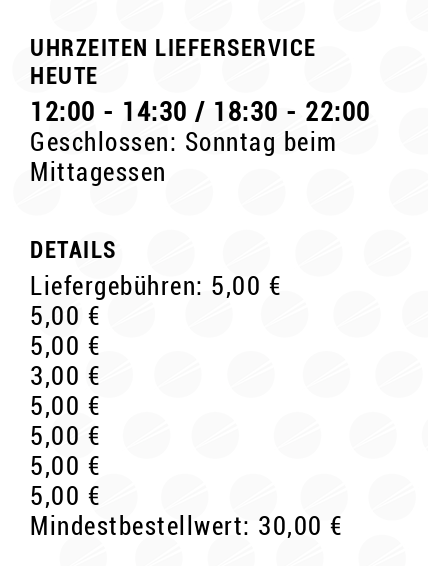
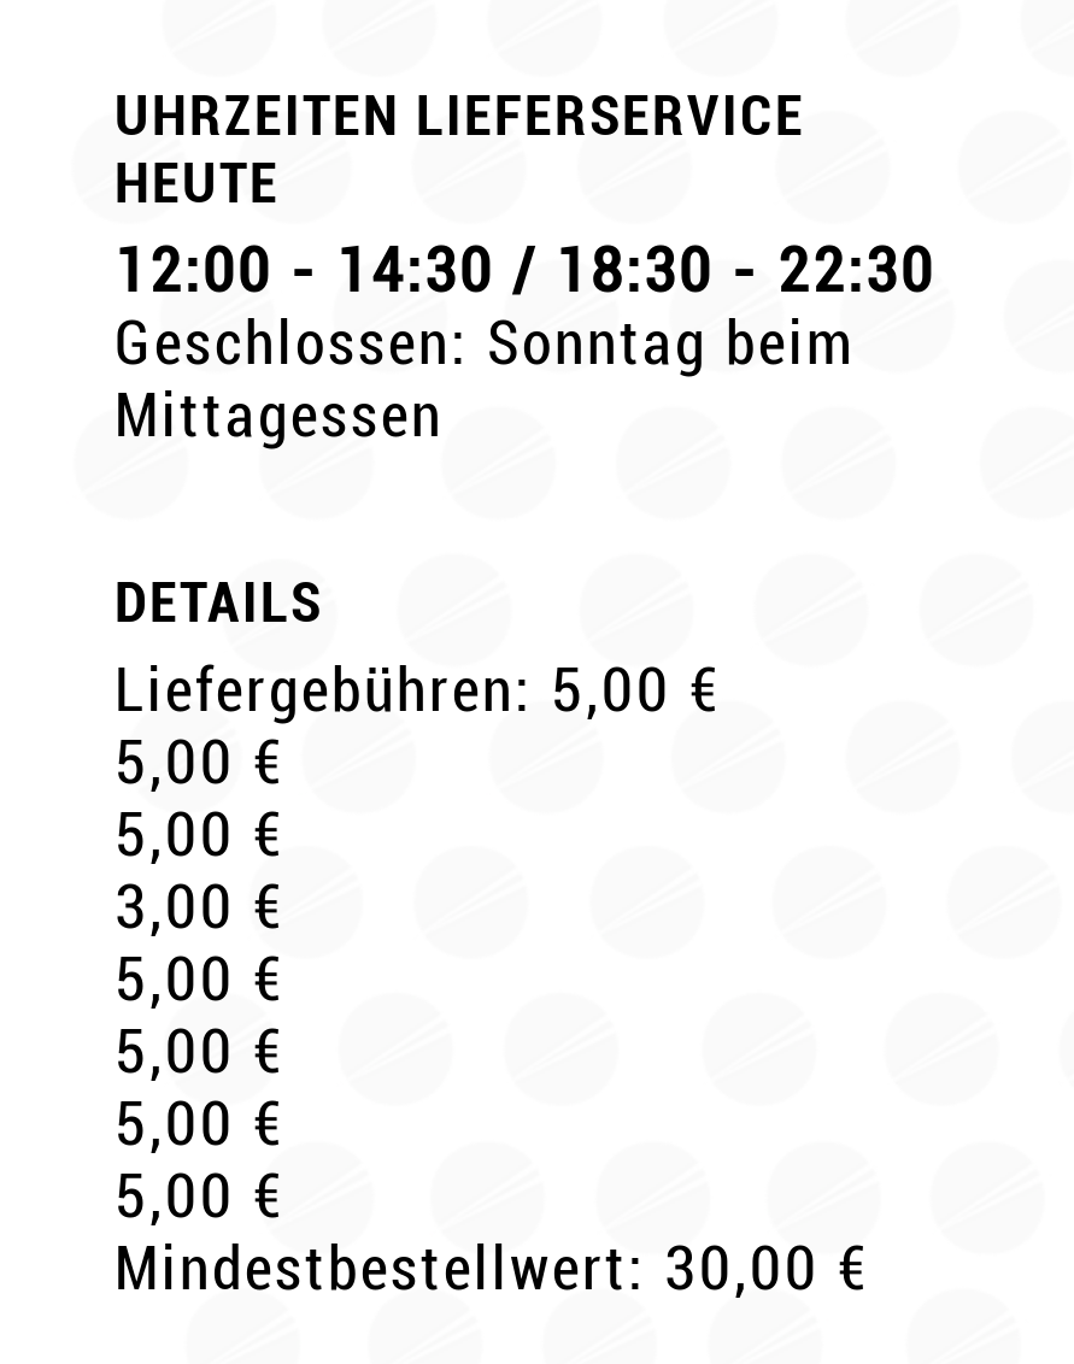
[30,98,370,127] 12:00 - 14:30 / 18:30 - 22:00 -> [115,236,935,306] 12:00 - 14:30 / 18:30 - 22:30

